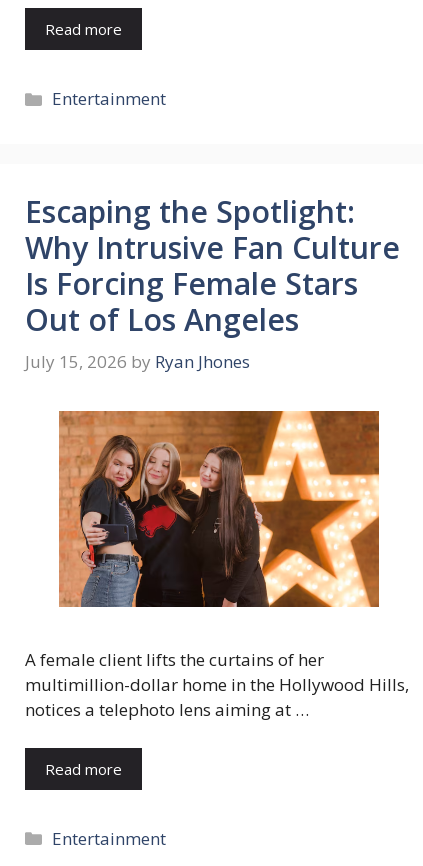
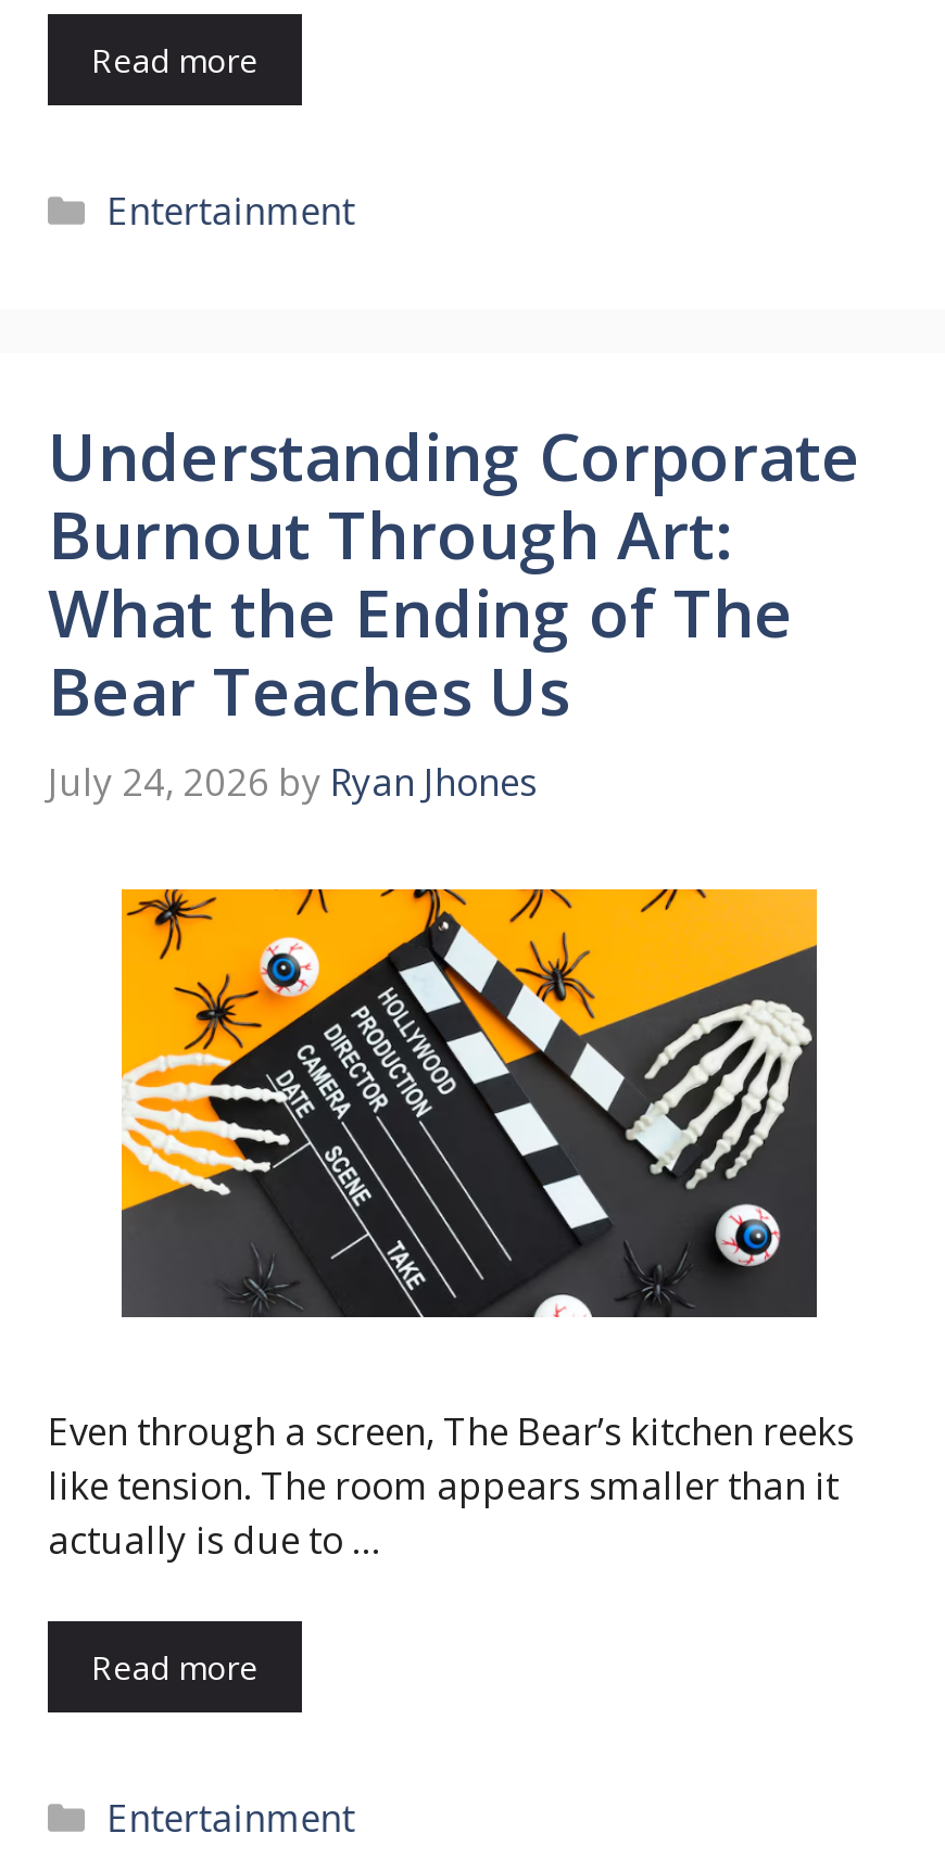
[25,191,400,373] Escaping the Spotlight: | Why Intrusive Fan Culture | Is Forcing Female Stars | Out of Los Angeles | July 15, 2026 by Ryan Jhones -> [48,412,860,807] Understanding Corporate | Burnout Through Art: | What the Ending of The | Bear Teaches Us | July 24, 2026 by Ryan Jhones
[25,410,409,721] [image] | A female client lifts the curtains of her | multimillion-dollar home in the Hollywood Hills, | notices a telephoto lens aiming at … -> [48,887,854,1565] [image] | Even through a screen, The Bear’s kitchen reeks | like tension. The room appears smaller than it | actually is due to …

